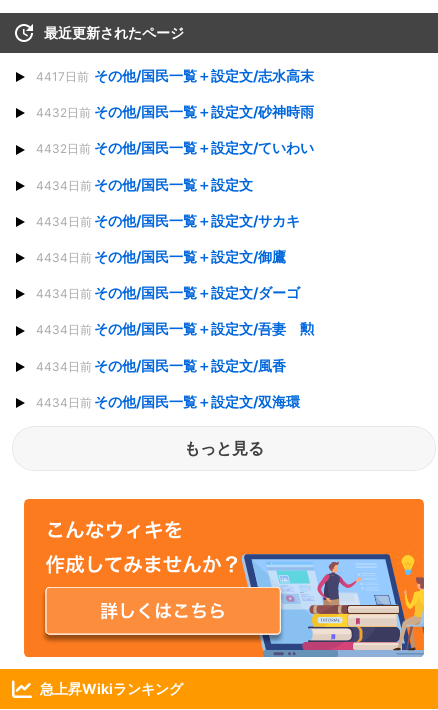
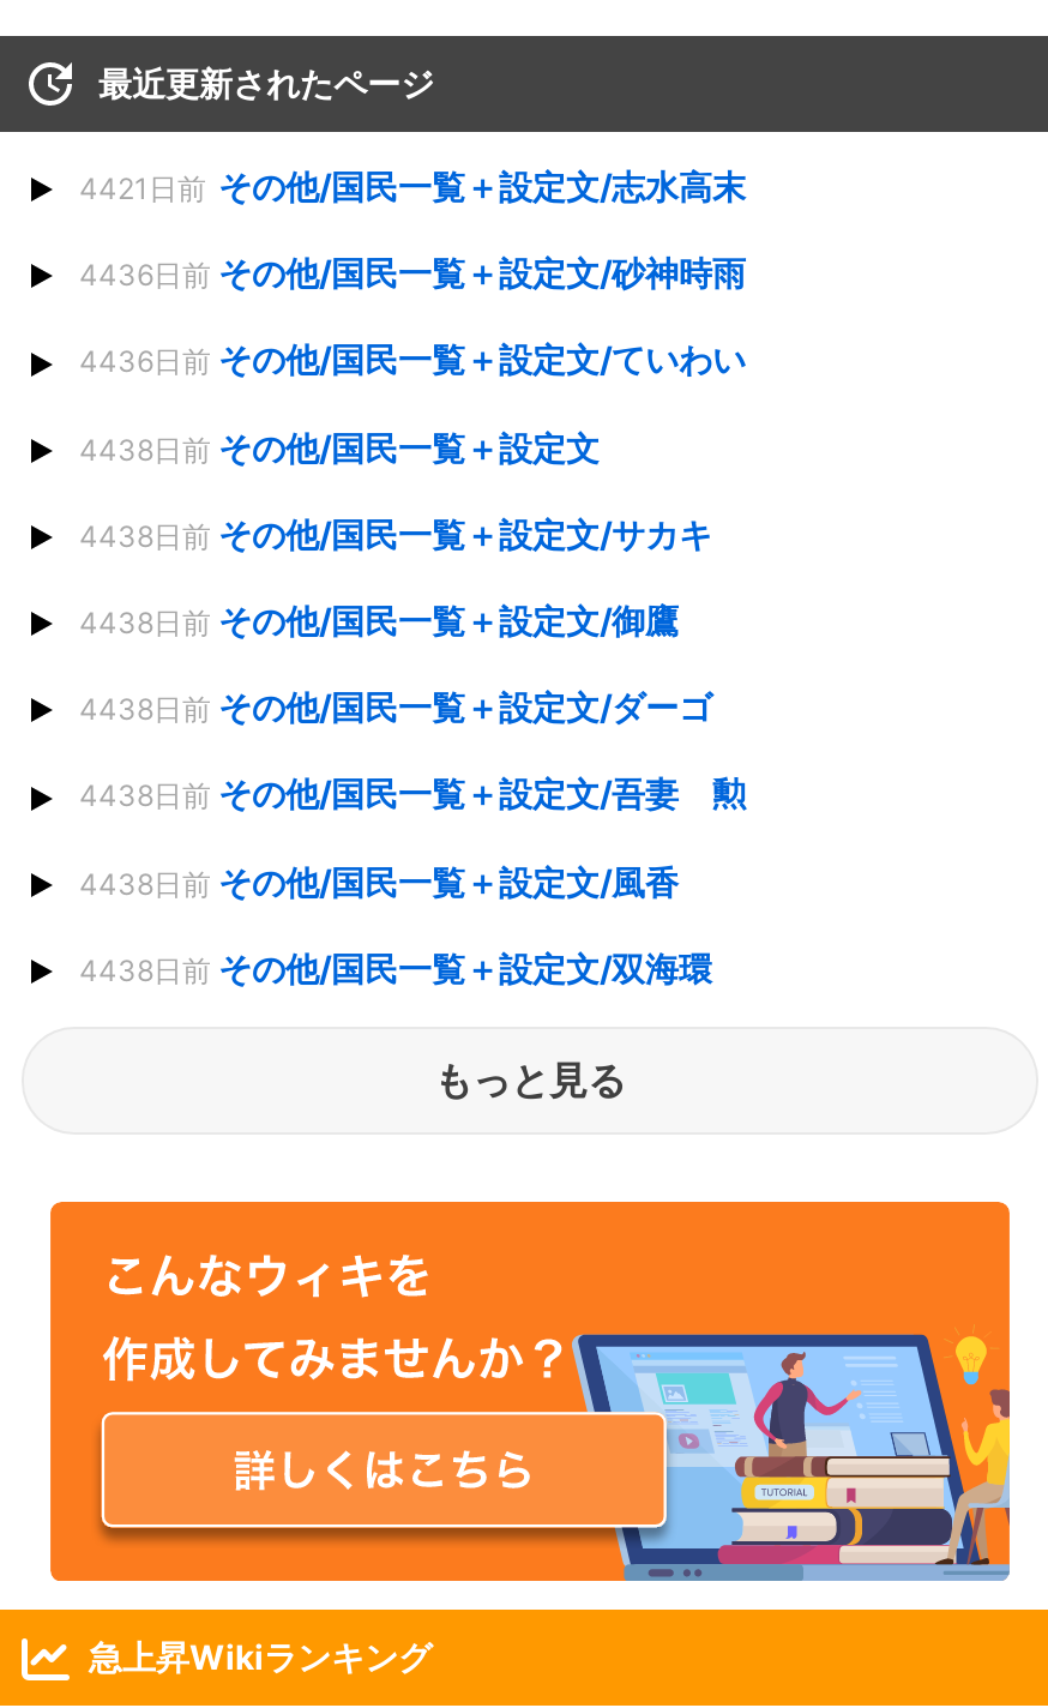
[36,67,314,84] 4417日前 その他/国民一覧＋設定文/志水高末 -> [79,166,746,206] 4421日前 その他/国民一覧＋設定文/志水高末
[36,103,314,120] 4432日前 その他/国民一覧＋設定文/砂神時雨 -> [79,252,746,293] 4436日前 その他/国民一覧＋設定文/砂神時雨
[36,139,314,156] 4432日前 その他/国民一覧＋設定文/ていわい -> [79,339,746,380] 4436日前 その他/国民一覧＋設定文/ていわい
[36,176,253,193] 4434日前 その他/国民一覧＋設定文 -> [79,426,600,467] 4438日前 その他/国民一覧＋設定文
[36,212,300,229] 4434日前 その他/国民一覧＋設定文/サカキ -> [79,513,712,554] 4438日前 その他/国民一覧＋設定文/サカキ
[36,248,286,265] 4434日前 その他/国民一覧＋設定文/御鷹 -> [79,599,679,640] 4438日前 その他/国民一覧＋設定文/御鷹
[36,284,300,301] 4434日前 その他/国民一覧＋設定文/ダーゴ -> [79,686,712,727] 4438日前 その他/国民一覧＋設定文/ダーゴ
[36,320,314,337] 4434日前 その他/国民一覧＋設定文/吾妻 勲 -> [79,773,746,814] 4438日前 その他/国民一覧＋設定文/吾妻 勲
[36,356,286,373] 4434日前 その他/国民一覧＋設定文/風香 -> [79,860,679,901] 4438日前 その他/国民一覧＋設定文/風香
[36,393,300,410] 4434日前 その他/国民一覧＋設定文/双海環 -> [79,947,712,988] 4438日前 その他/国民一覧＋設定文/双海環

